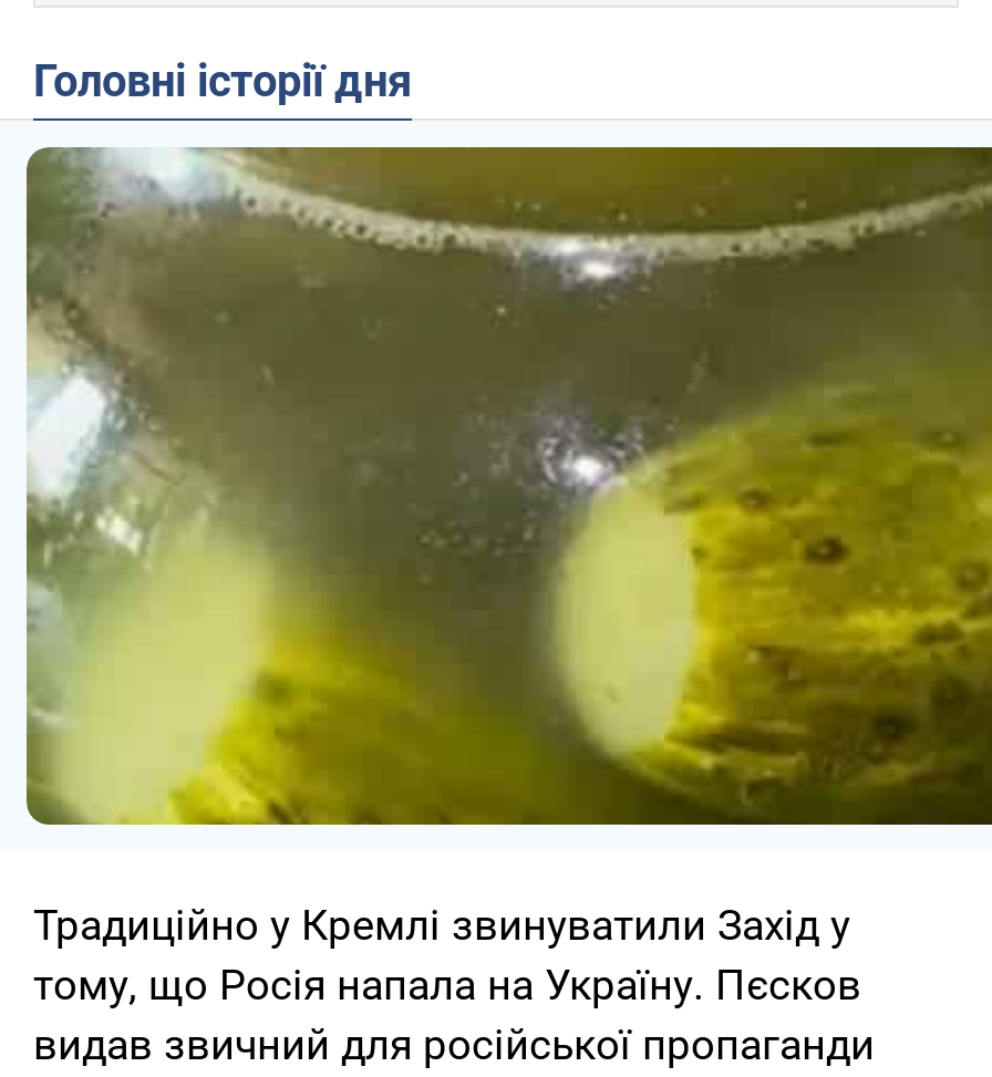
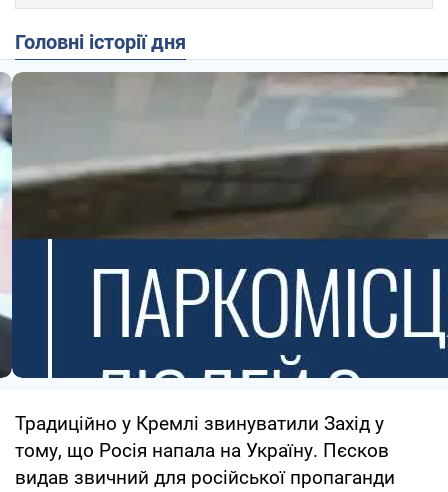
[7,145,985,827] [image] -> [3,71,445,379] [image]

